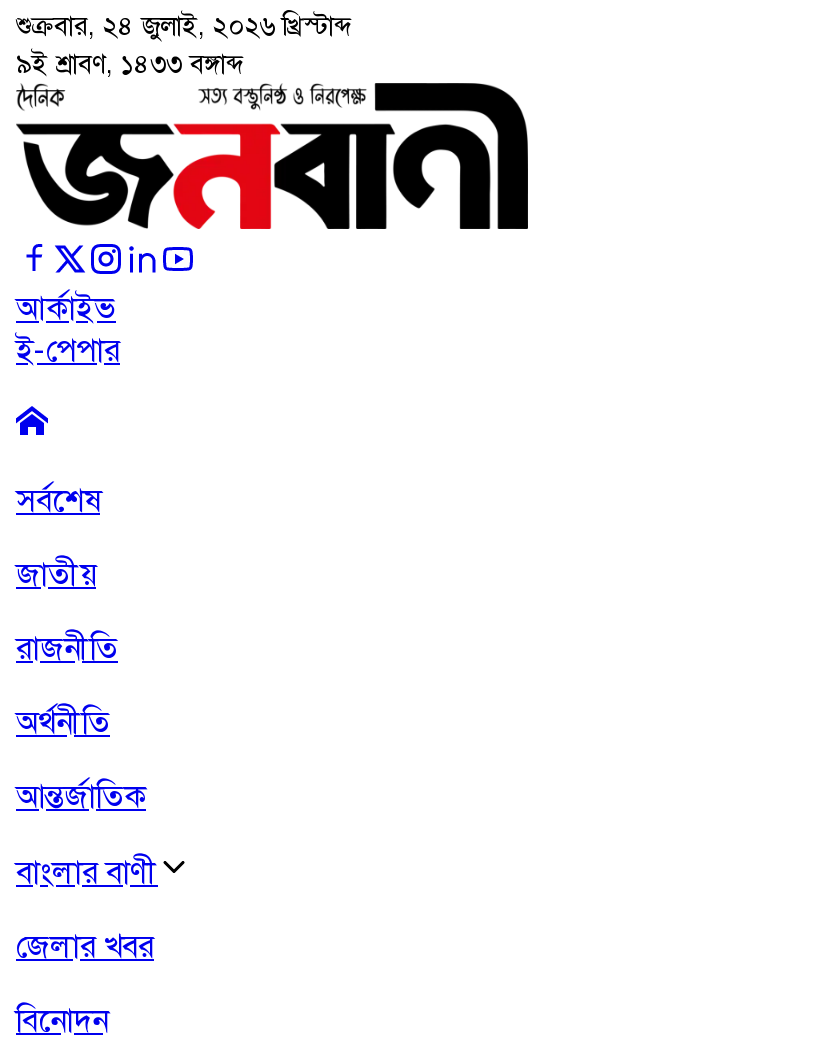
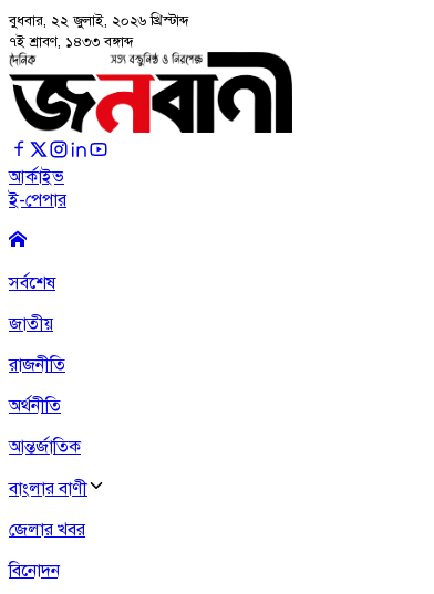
[16,9,352,43] শুক্রবার, ২৪ জুলাই, ২০২৬ খ্রিস্টাব্দ -> [9,11,189,30] বুধবার, ২২ জুলাই, ২০২৬ খ্রিস্টাব্দ
[16,47,244,81] ৯ই শ্রাবণ, ১৪৩৩ বঙ্গাব্দ -> [9,32,134,51] ৭ই শ্রাবণ, ১৪৩৩ বঙ্গাব্দ

